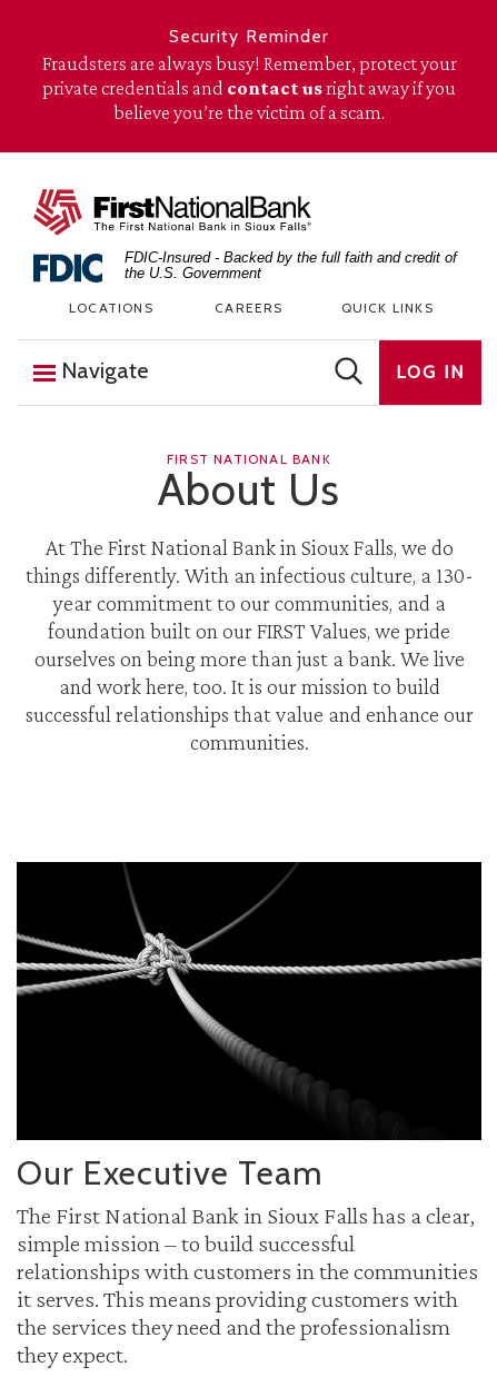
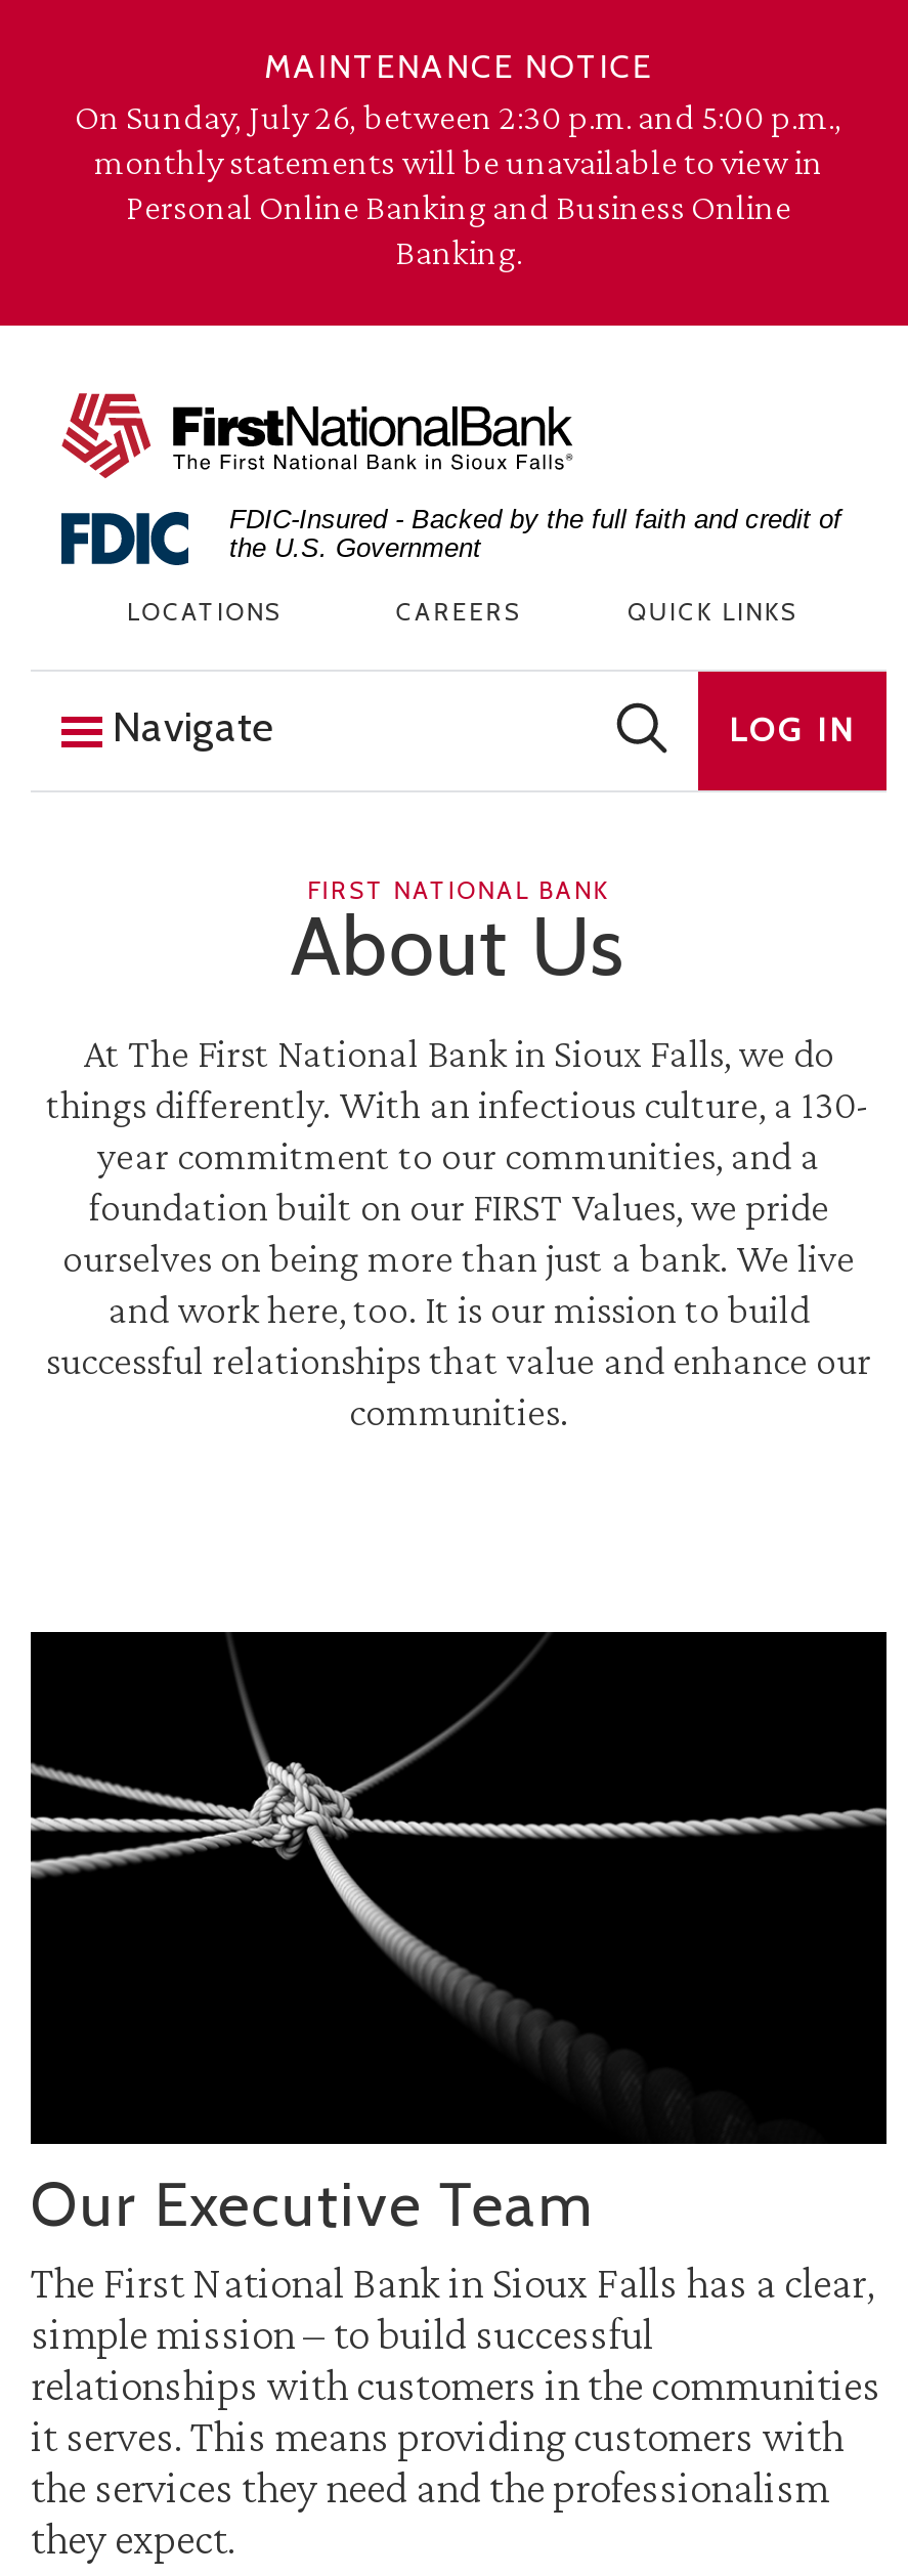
[42,26,456,123] Security Reminder | Fraudsters are always busy! Remember, protect your | private credentials and contact us right away if you | believe you’re the victim of a scam. -> [75,47,842,272] MAINTENANCE NOTICE | On Sunday, July 26, between 2:30 p.m. and 5:00 p.m., | monthly statements will be unavailable to view in | Personal Online Banking and Business Online | Banking.

